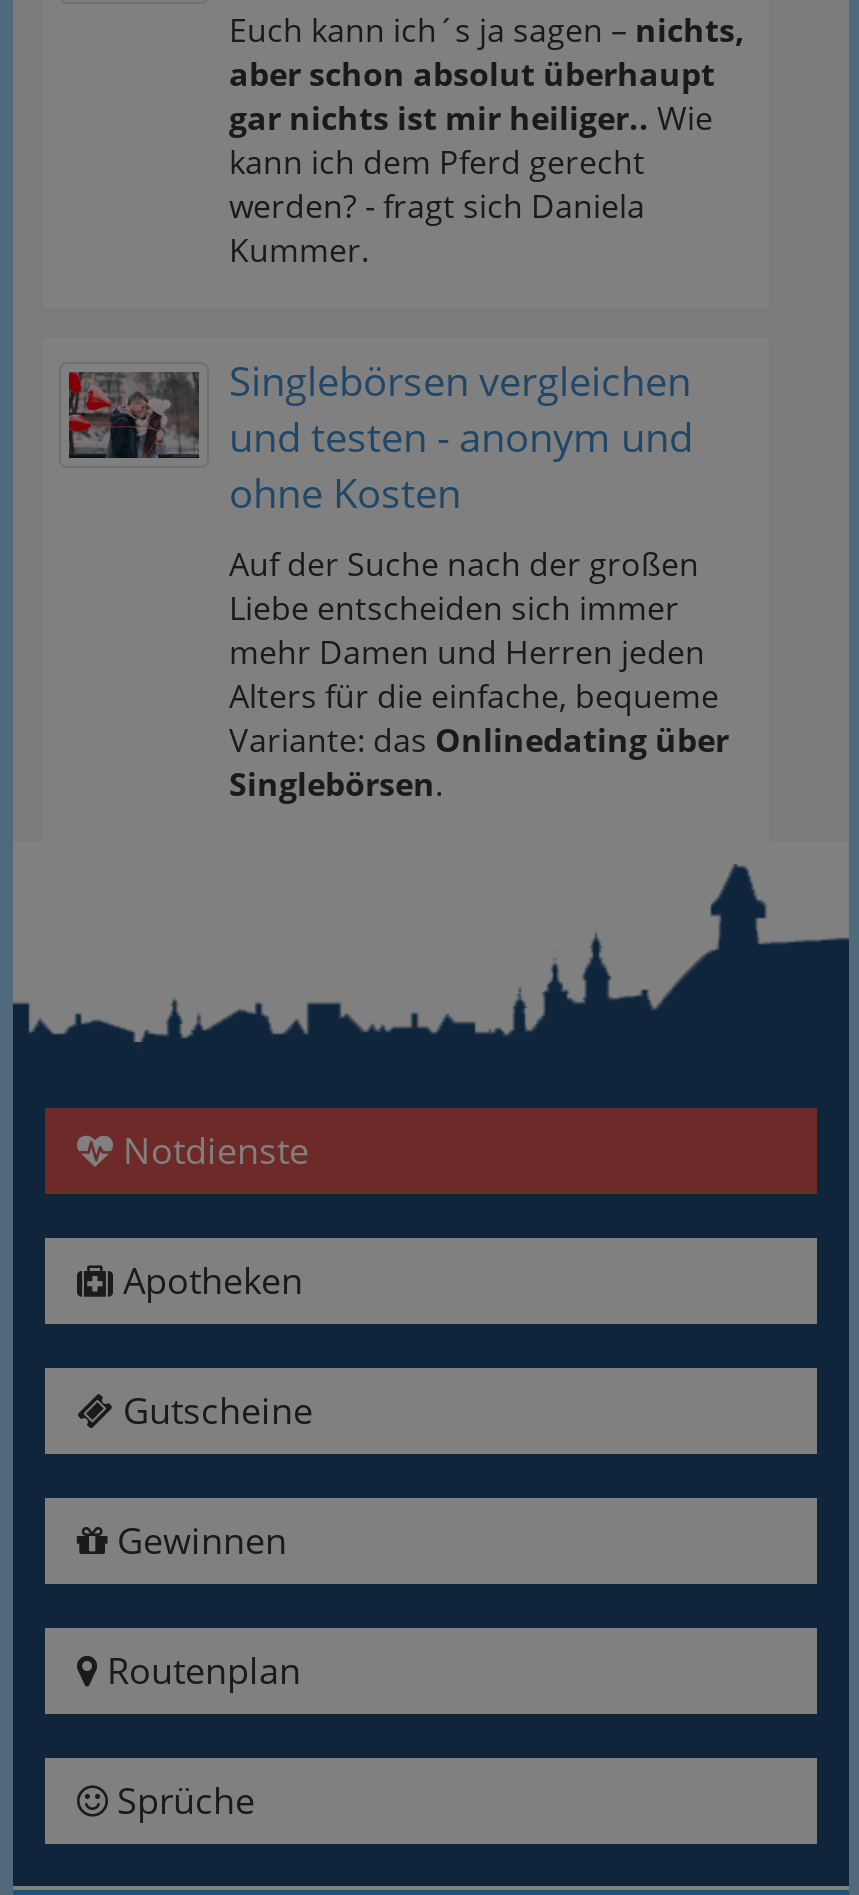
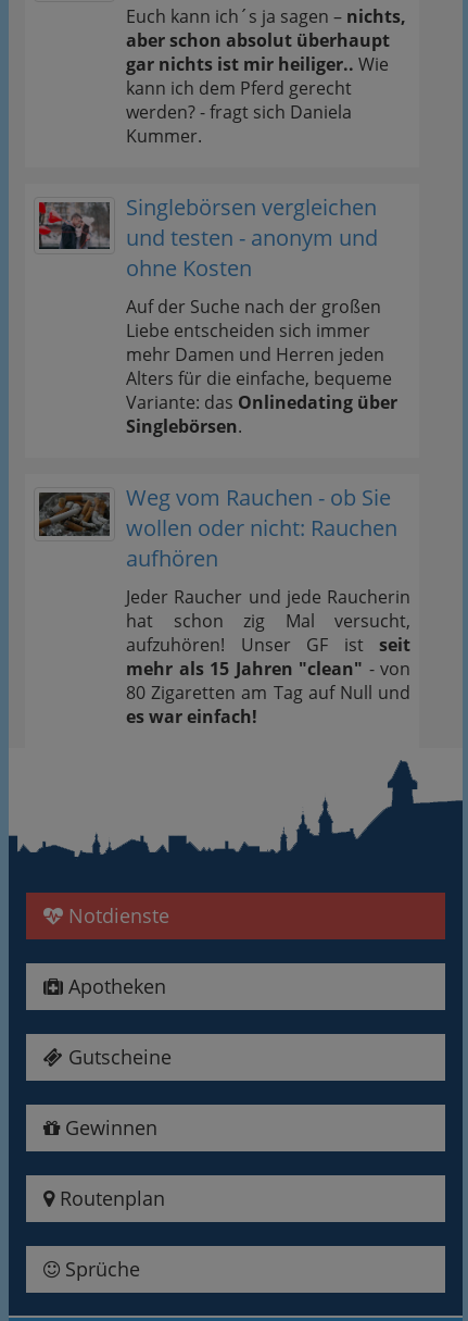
none -> [38,483,410,729] [image] | Weg vom Rauchen - ob Sie | wollen oder nicht: Rauchen | aufhören | Jeder Raucher und jede Raucherin | hat schon zig Mal versucht, | aufzuhören! Unser GF ist seit | mehr als 15 Jahren "clean" - von | 80 Zigaretten am Tag auf Null und | es war einfach!

